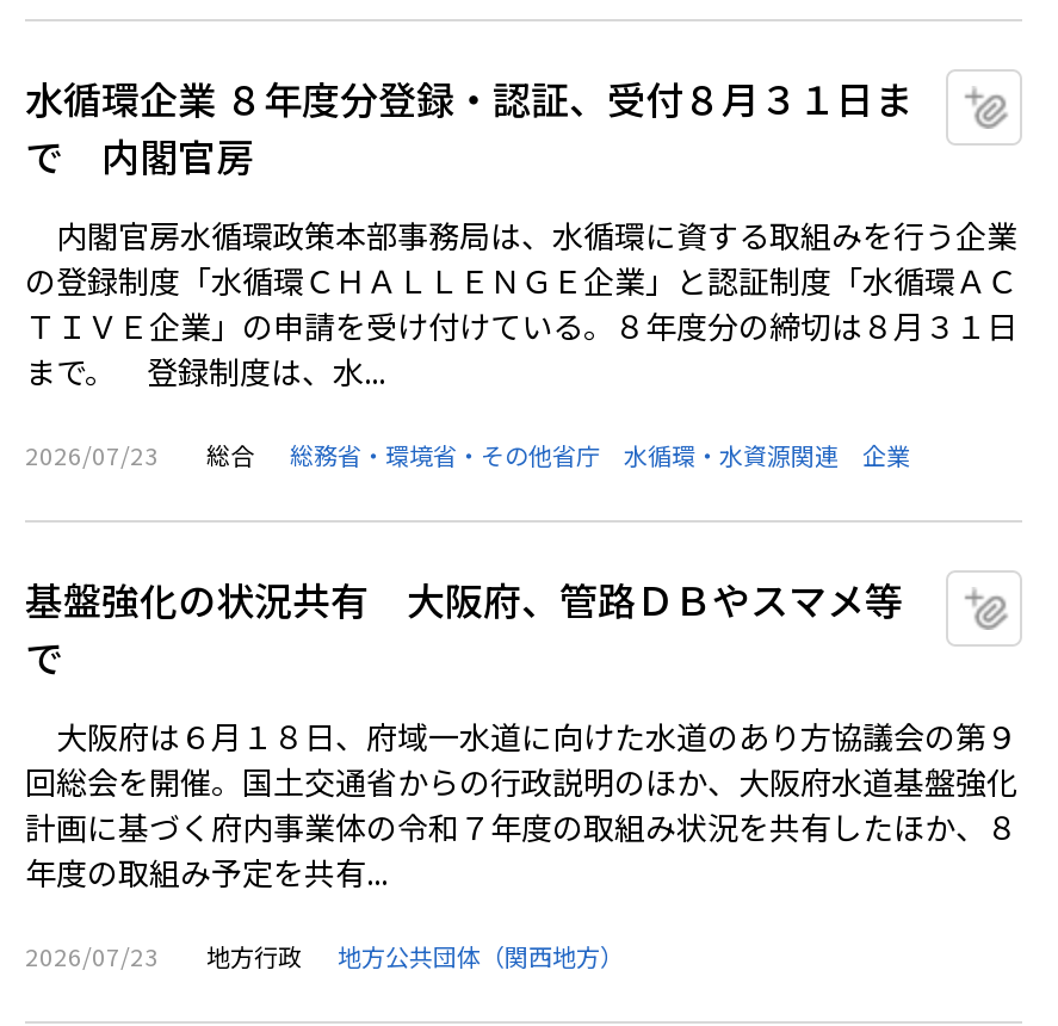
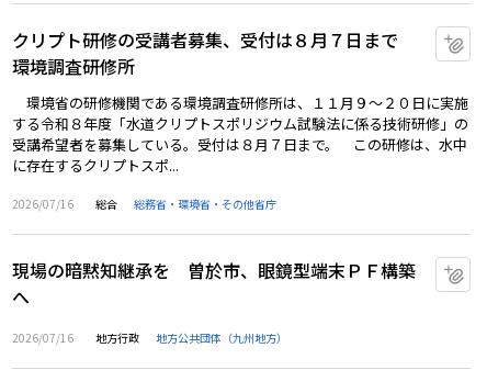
[25,68,912,183] 水循環企業 ８年度分登録・認証、受付８月３１日ま | で 内閣官房 -> [12,26,416,79] クリプト研修の受講者募集、受付は８月７日まで | 環境調査研修所
[25,212,1017,393] 内閣官房水循環政策本部事務局は、水循環に資する取組みを行う企業 | の登録制度「水循環ＣＨＡＬＬＥＮＧＥ企業」と認証制度「水循環ＡＣ | ＴＩＶＥ企業」の申請を受け付けている。８年度分の締切は８月３１日 | まで。 登録制度は、水... -> [12,92,468,175] 環境省の研修機関である環境調査研修所は、１１月９～２０日に実施 | する令和８年度「水道クリプトスポリジウム試験法に係る技術研修」の | 受講希望者を募集している。受付は８月７日まで。 この研修は、水中 | に存在するクリプトスポ...
[25,436,159,472] 2026/07/23 -> [12,195,73,212] 2026/07/16
[624,436,910,472] 水循環・水資源関連 | 企業 -> none
[25,570,1017,973] 基盤強化の状況共有 大阪府、管路ＤＢやスマメ等 | で | 大阪府は６月１８日、府域一水道に向けた水道のあり方協議会の第９ | 回総会を開催。国土交通省からの行政説明のほか、大阪府水道基盤強化 | 計画に基づく府内事業体の令和７年度の取組み状況を共有したほか、８ | 年度の取組み予定を共有... | 2026/07/23 -> [12,257,416,346] 現場の暗黙知継承を 曽於市、眼鏡型端末ＰＦ構築 | へ | 2026/07/16
[338,937,624,973] 地方公共団体（関西地方） -> [156,329,287,346] 地方公共団体（九州地方）

